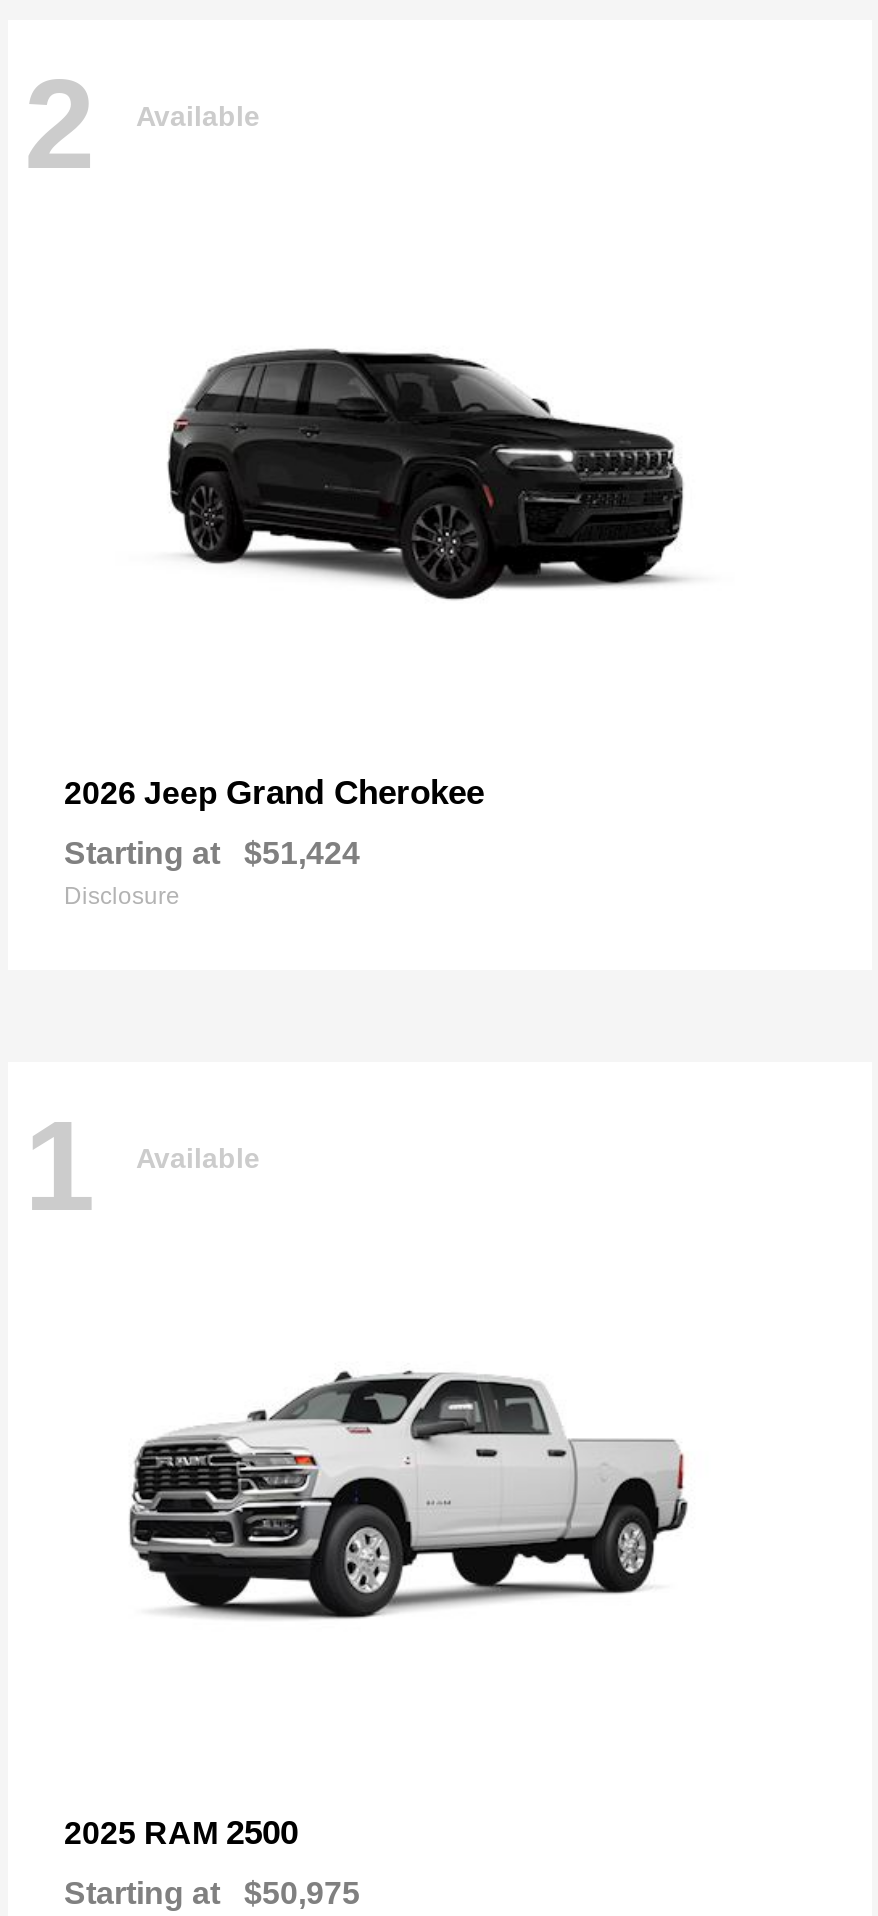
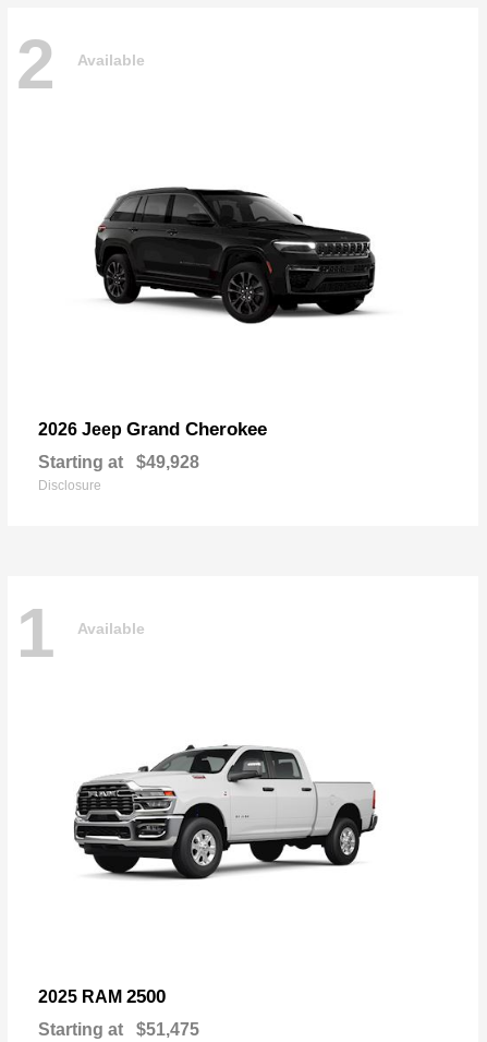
[64,835,360,869] Starting at $51,424 -> [38,452,199,471] Starting at $49,928
[64,1877,360,1911] Starting at $50,975 -> [38,1021,199,1039] Starting at $51,475

